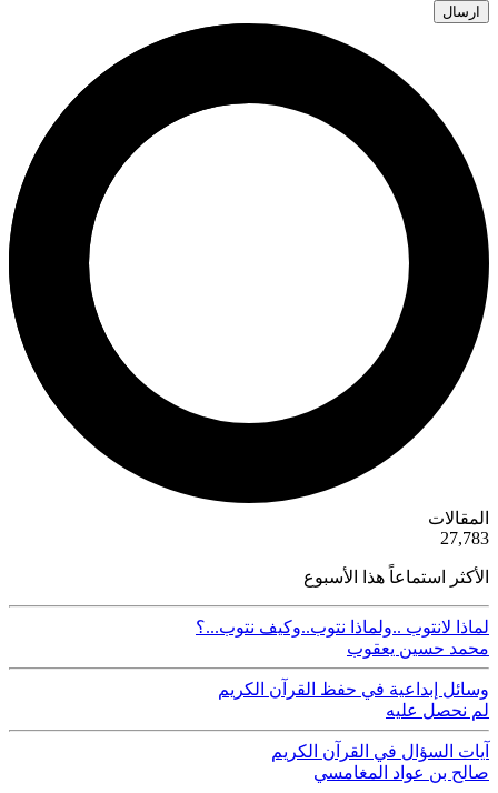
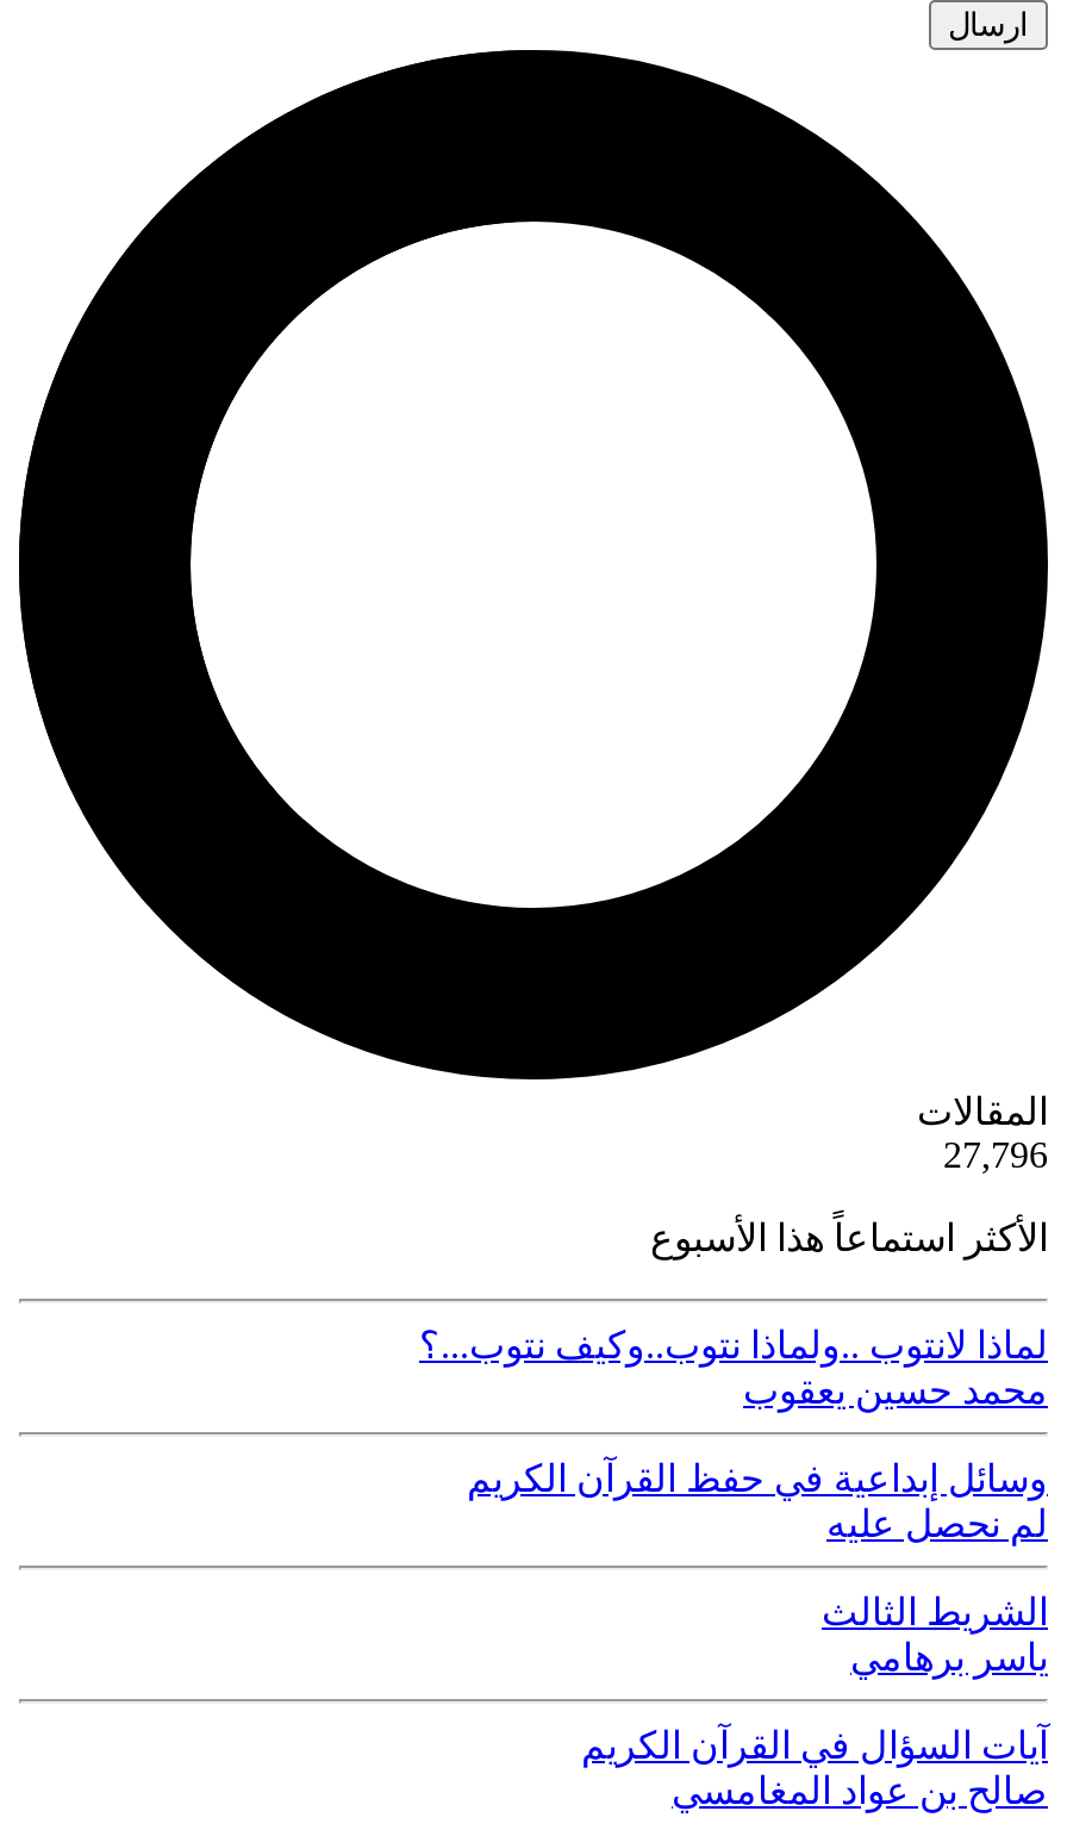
[440,528,489,547] 27,783 -> [943,1133,1048,1174] 27,796
none -> [822,1591,1048,1677] الشريط الثالث | ياسر برهامي

